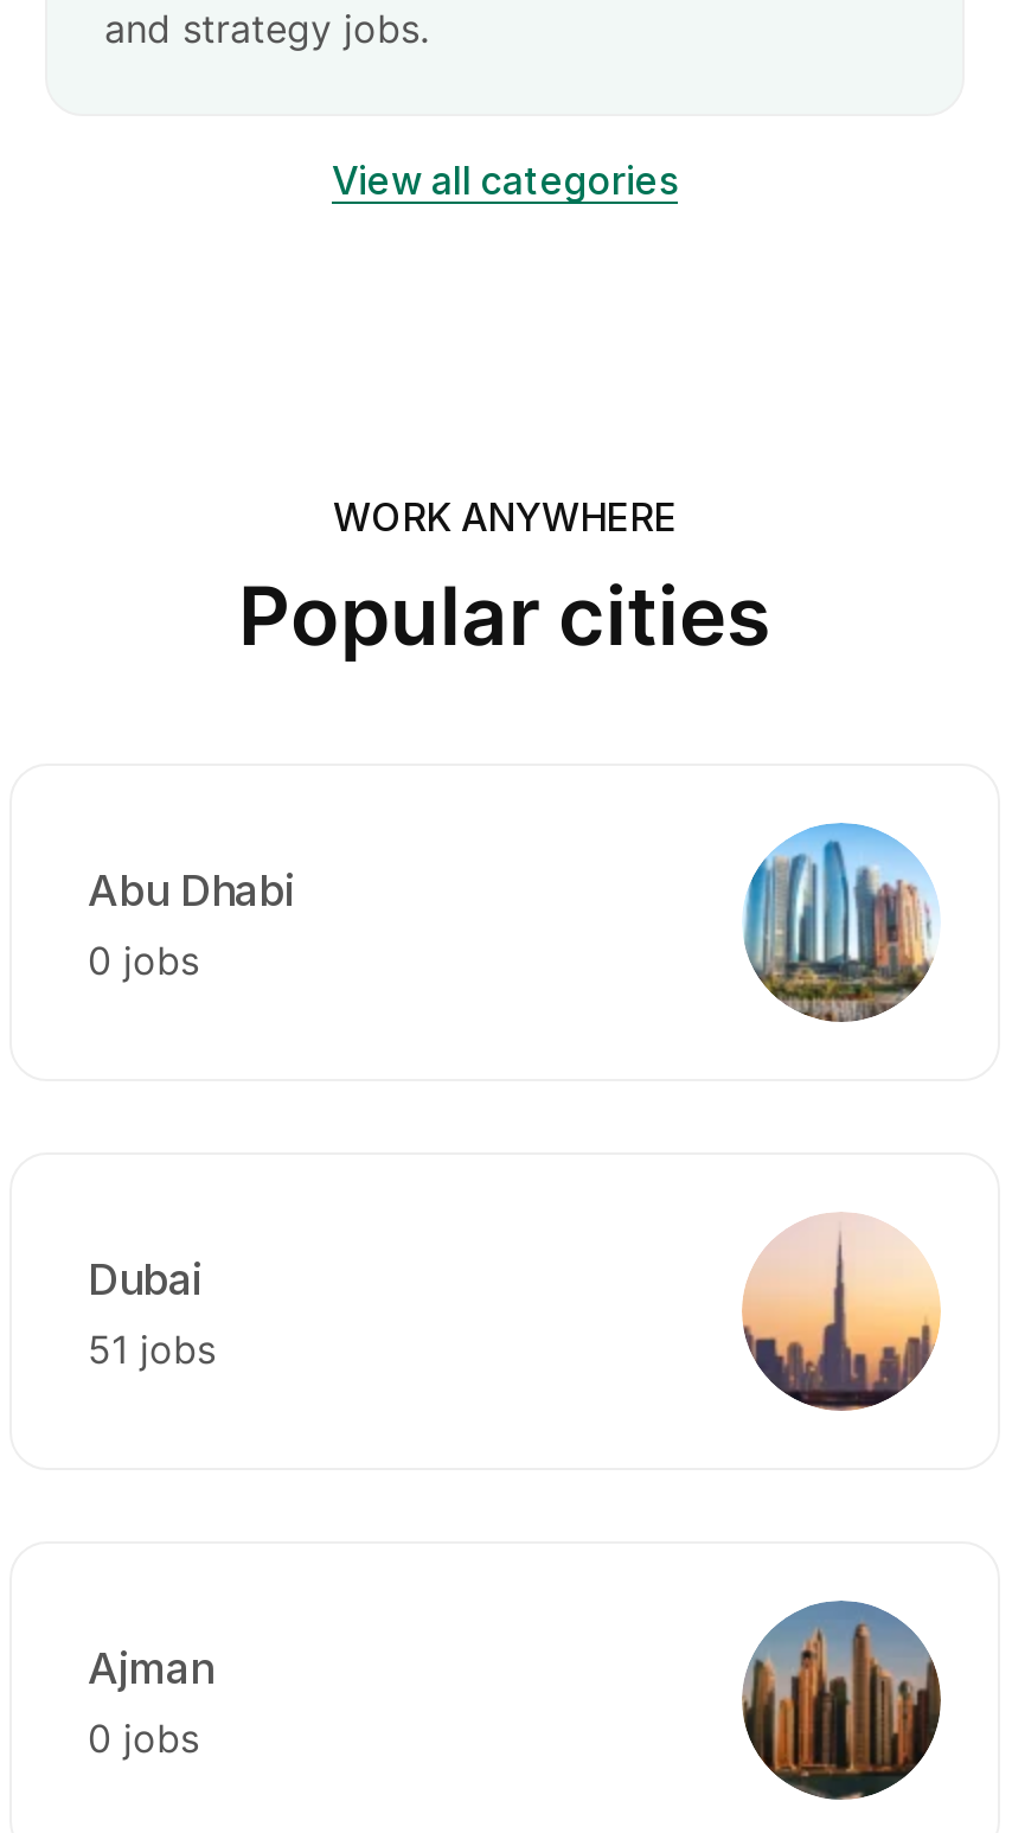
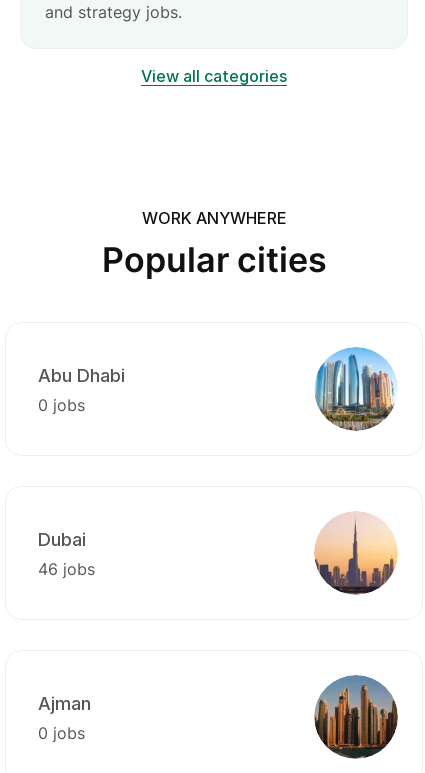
[88,1325,216,1373] 51 jobs -> [38,559,95,579] 46 jobs

